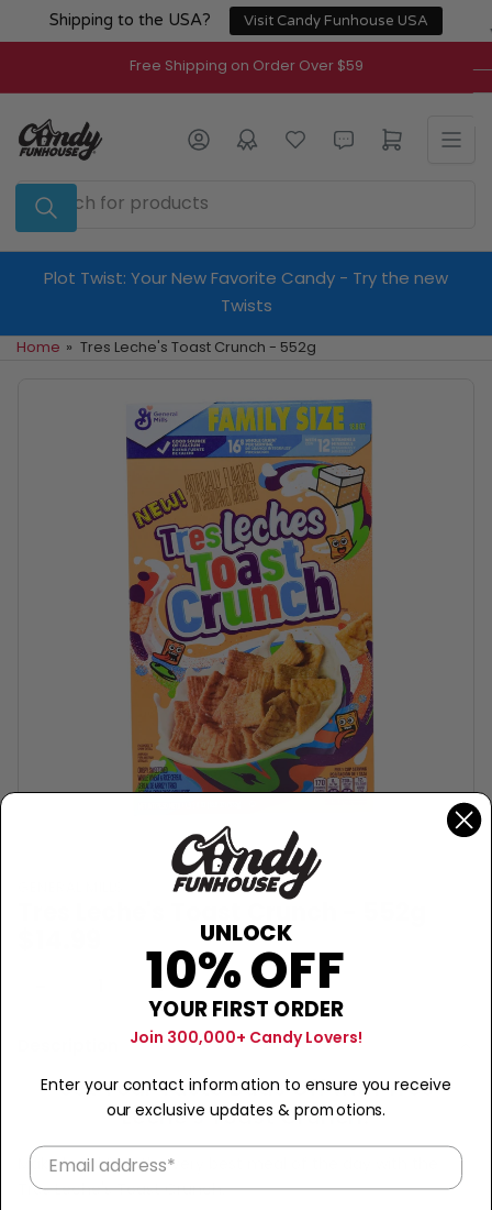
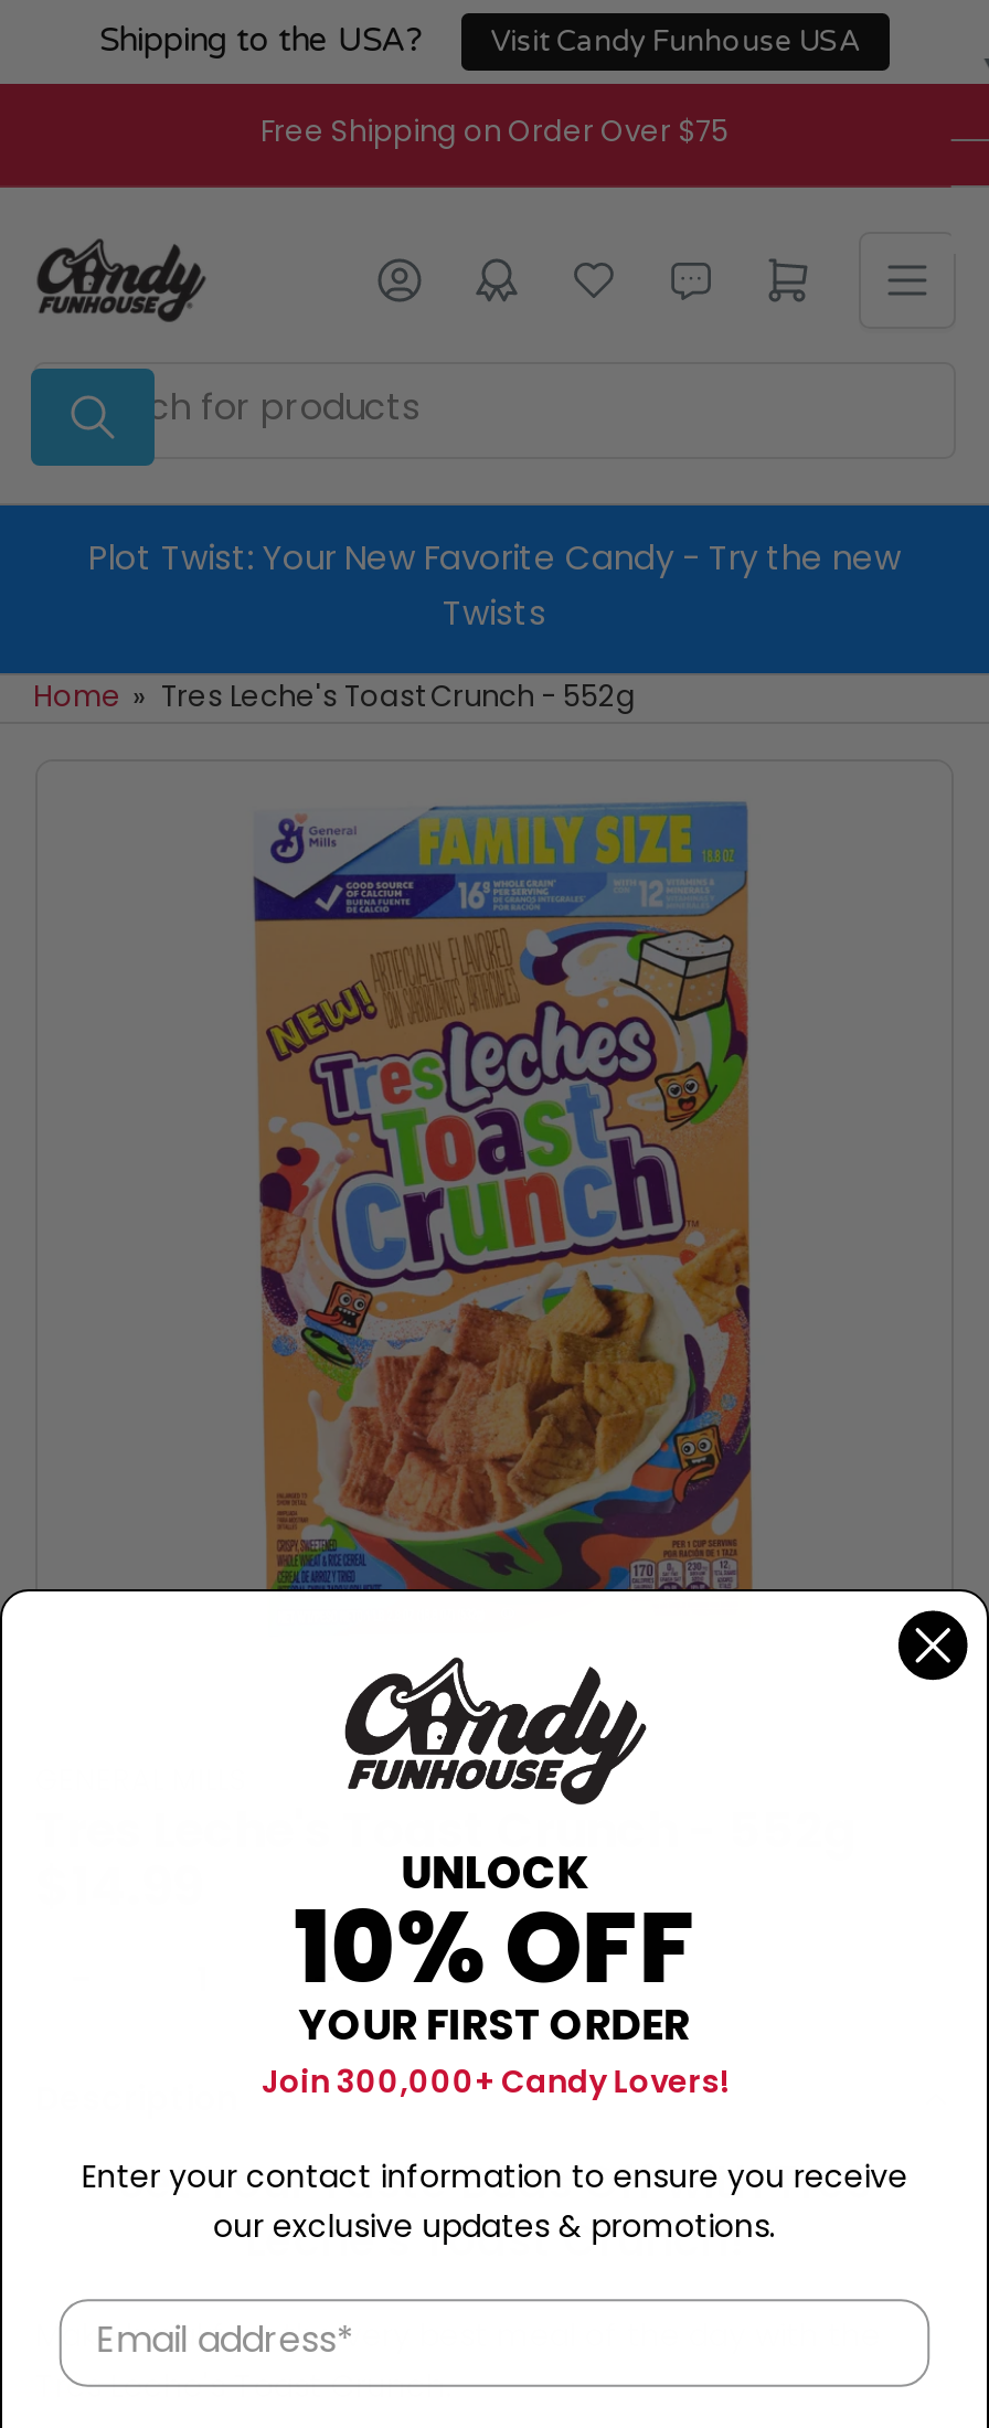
[129,55,363,78] Free Shipping on Order Over $59 -> [260,110,729,157] Free Shipping on Order Over $75

